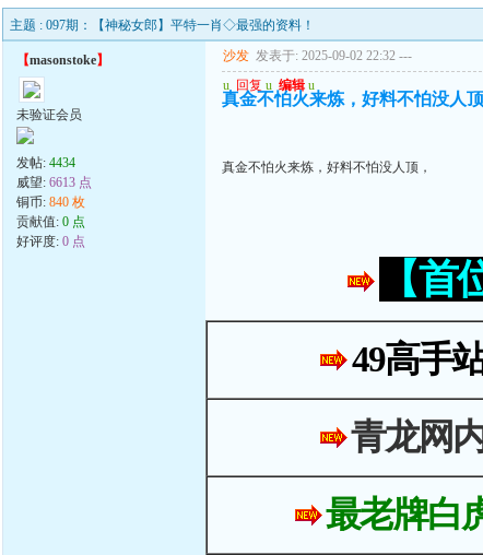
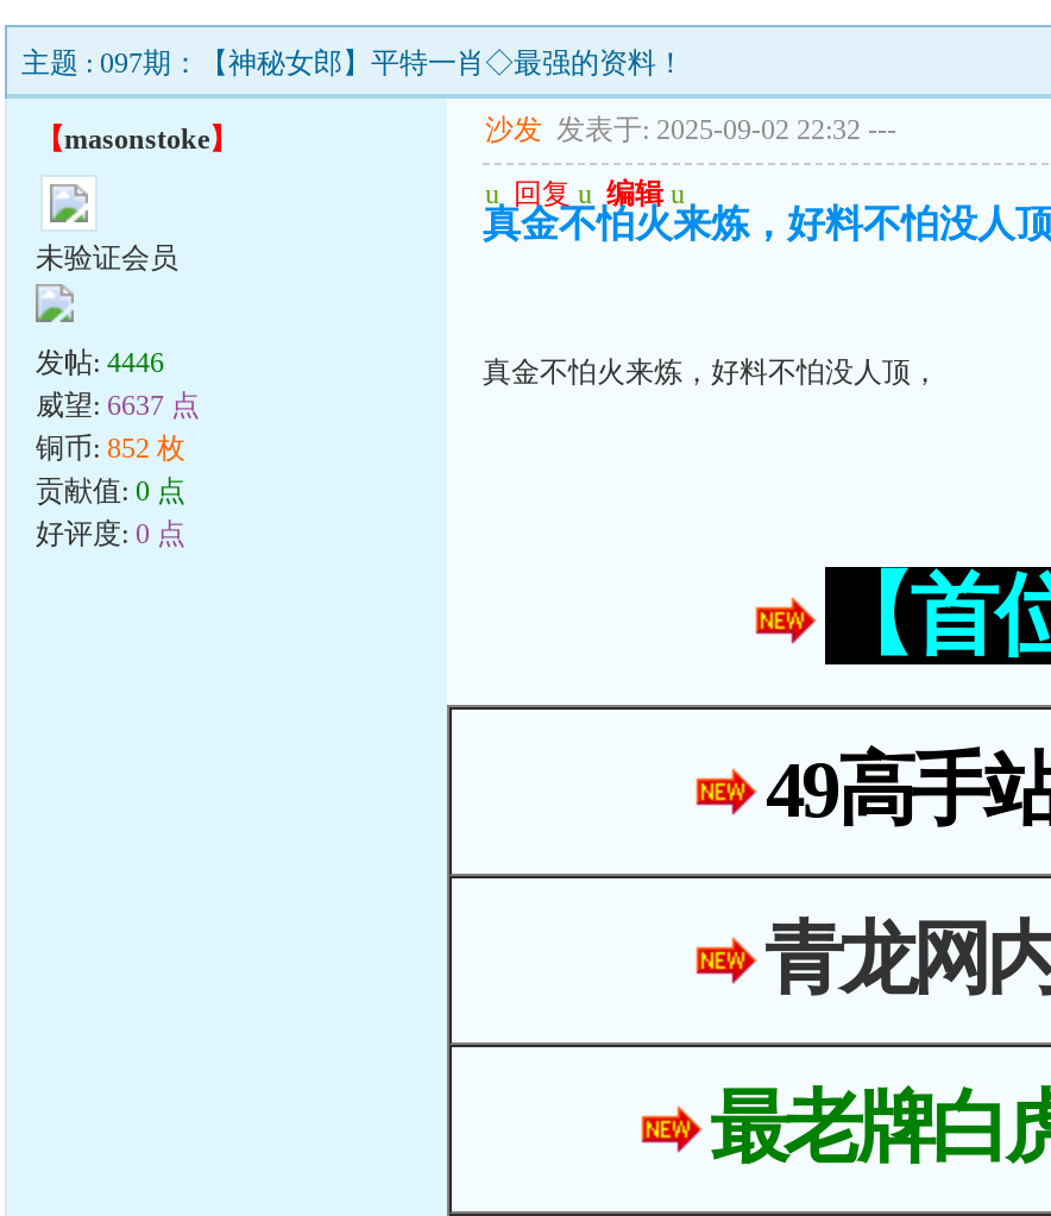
[16,155,75,170] 发帖: 4434 -> [36,345,164,379] 发帖: 4446
[16,175,92,190] 威望: 6613 点 -> [36,388,200,421] 威望: 6637 点
[16,194,85,210] 铜币: 840 枚 -> [36,431,185,464] 铜币: 852 枚

